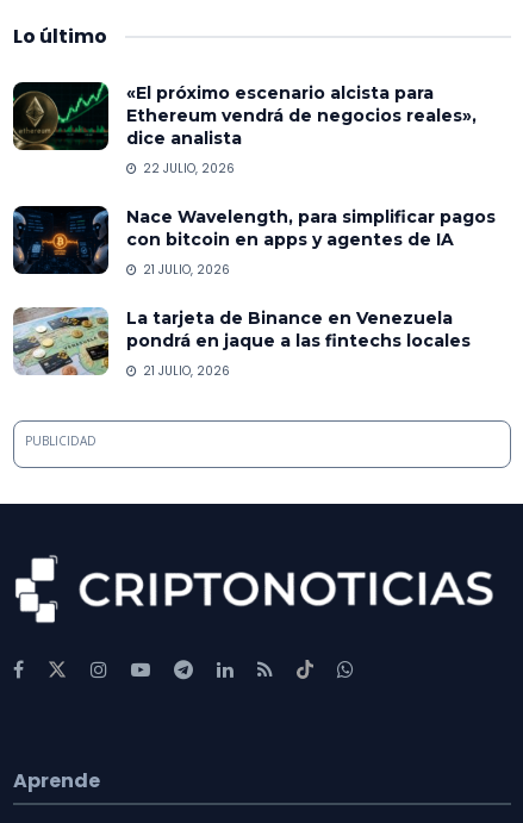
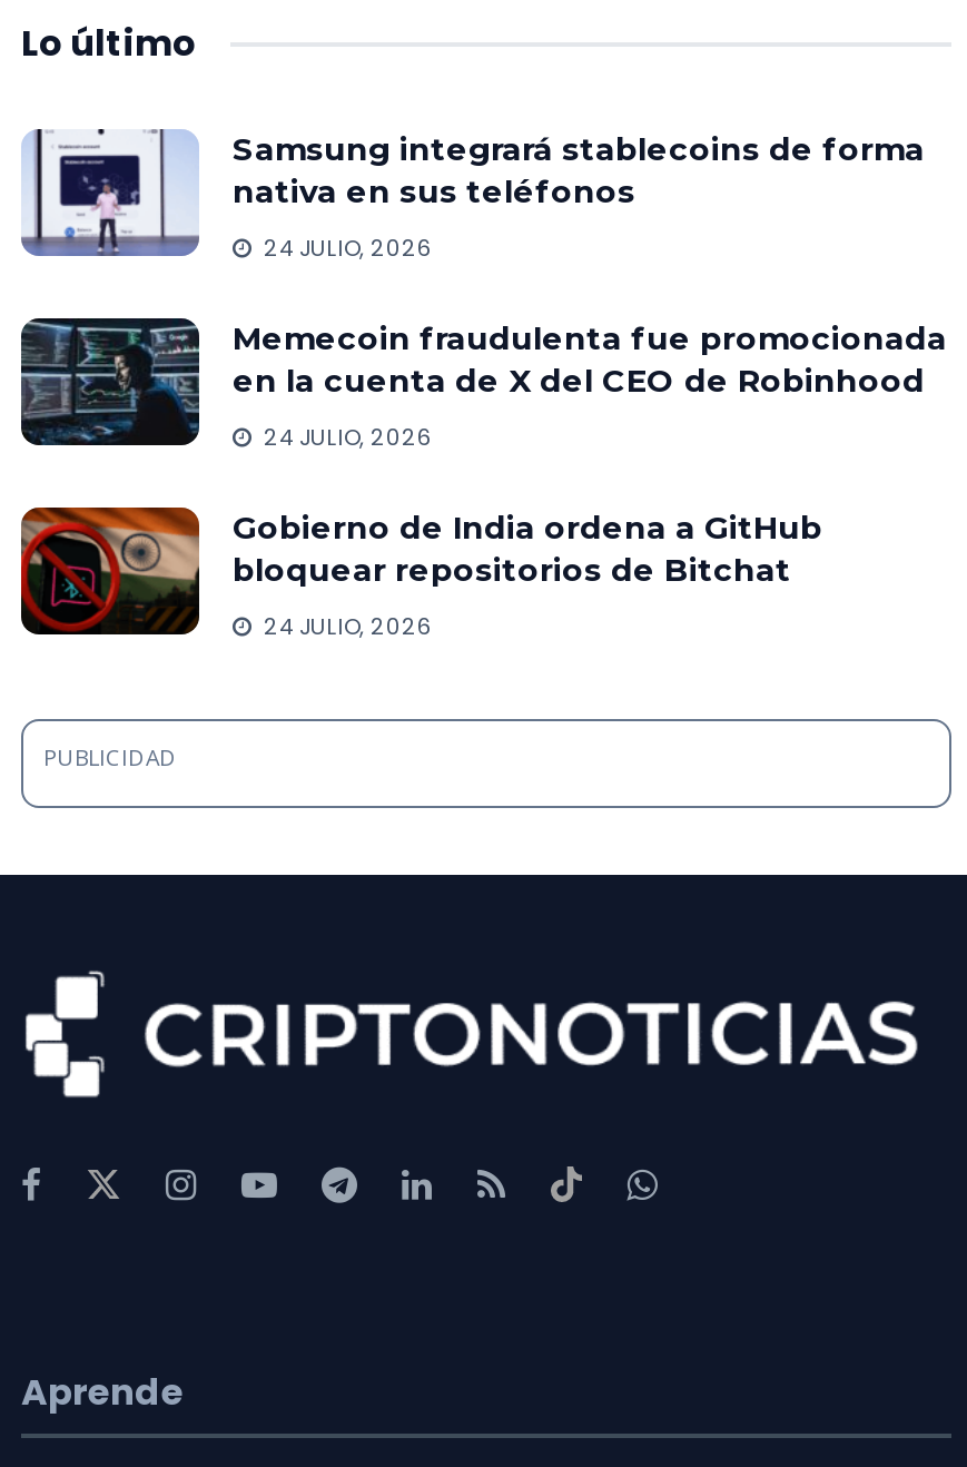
[12,81,477,151] [image] | «El próximo escenario alcista para | Ethereum vendrá de negocios reales», | dice analista -> [21,127,925,258] [image] | Samsung integrará stablecoins de forma | nativa en sus teléfonos
[139,160,235,178] 22 JULIO, 2026 -> [257,232,433,265] 24 JULIO, 2026
[13,206,496,274] [image] | Nace Wavelength, para simplificar pagos | con bitcoin en apps y agentes de IA -> [21,318,947,443] [image] | Memecoin fraudulenta fue promocionada | en la cuenta de X del CEO de Robinhood
[139,261,230,279] 21 JULIO, 2026 -> [257,421,433,455] 24 JULIO, 2026
[12,306,471,375] [image] | La tarjeta de Binance en Venezuela | pondrá en jaque a las fintechs locales -> [19,505,822,637] [image] | Gobierno de India ordena a GitHub | bloquear repositorios de Bitchat
[139,362,230,380] 21 JULIO, 2026 -> [257,610,433,644] 24 JULIO, 2026

